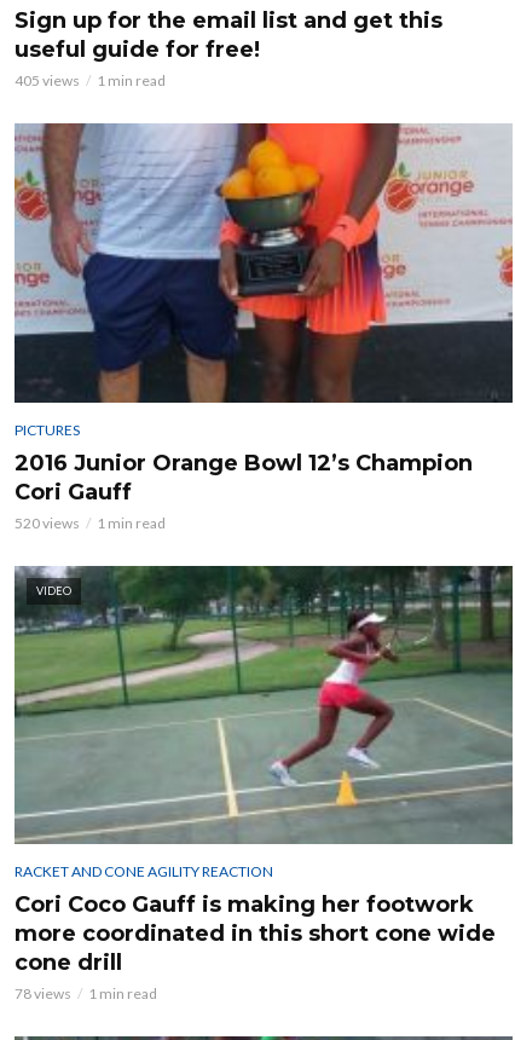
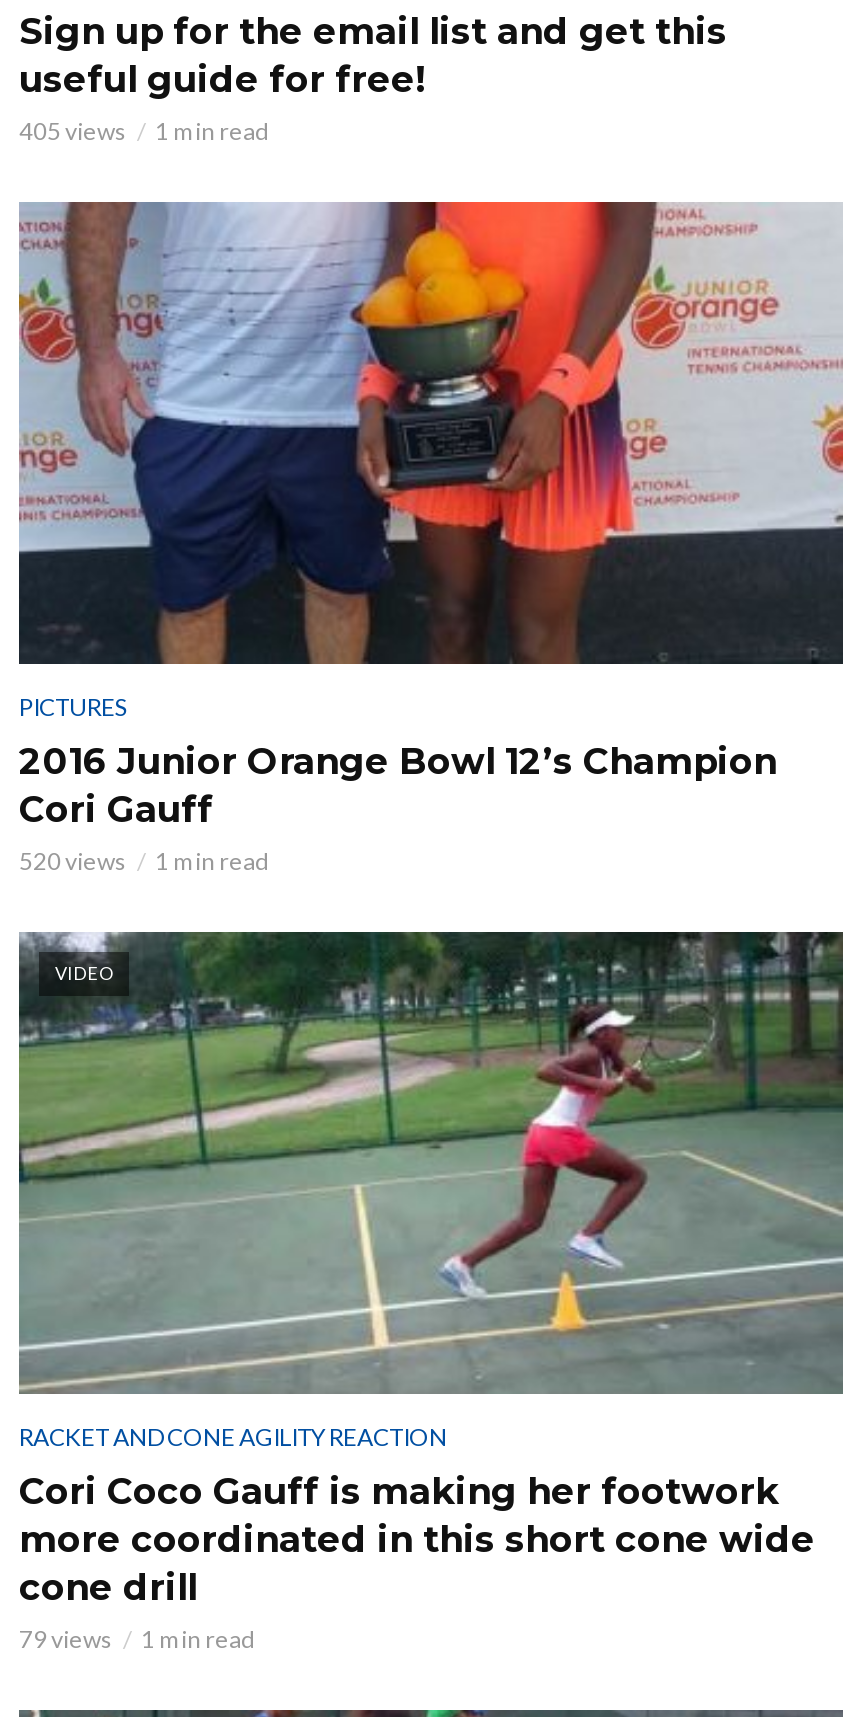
[15,984,157,1002] 78 views 1 min read -> [19,1625,255,1655] 79 views 1 min read

